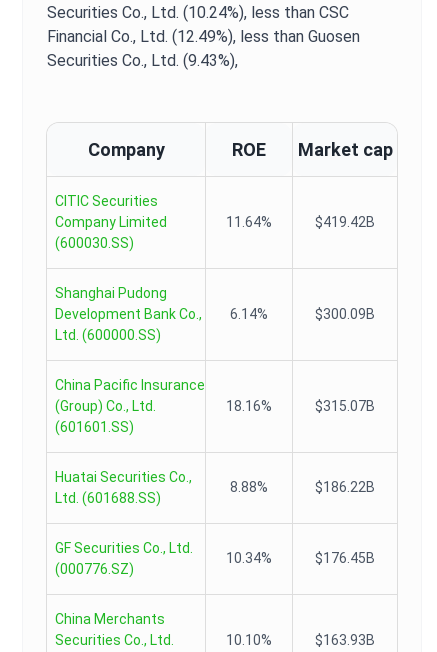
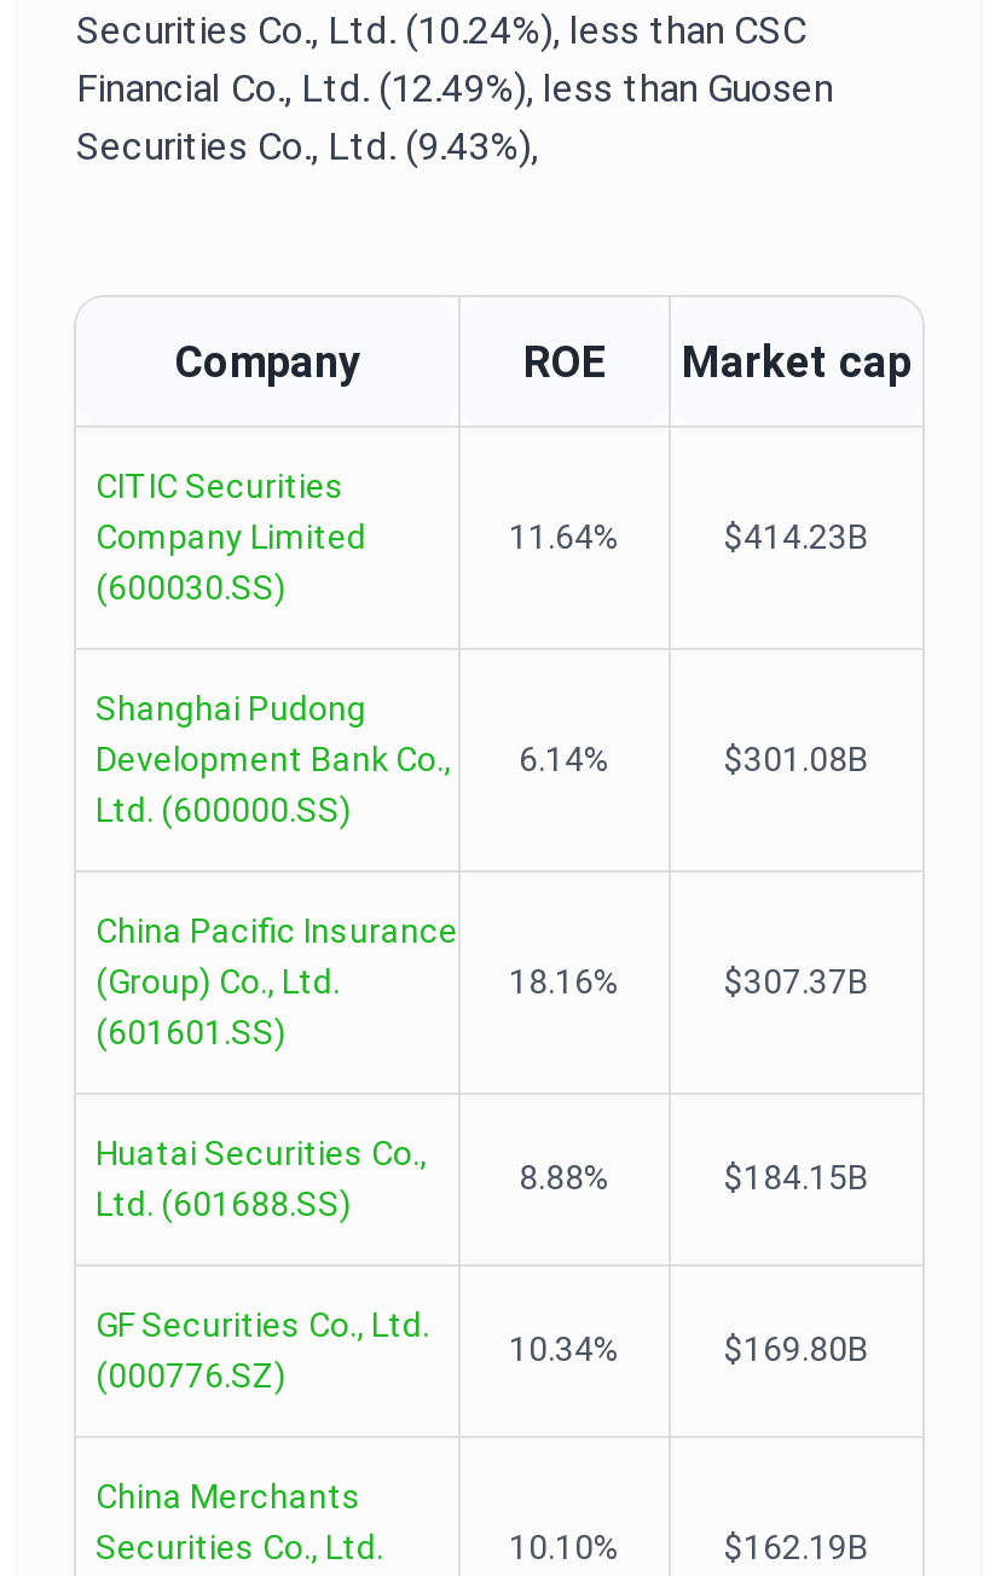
[315,214,375,230] $419.42B -> [724,517,869,556] $414.23B
[315,306,375,322] $300.09B -> [724,740,869,778] $301.08B
[315,398,375,414] $315.07B -> [724,962,869,1001] $307.37B
[315,479,375,495] $186.22B -> [724,1158,869,1197] $184.15B
[315,550,375,566] $176.45B -> [724,1329,869,1368] $169.80B
[315,632,375,648] $163.93B -> [724,1528,869,1566] $162.19B

